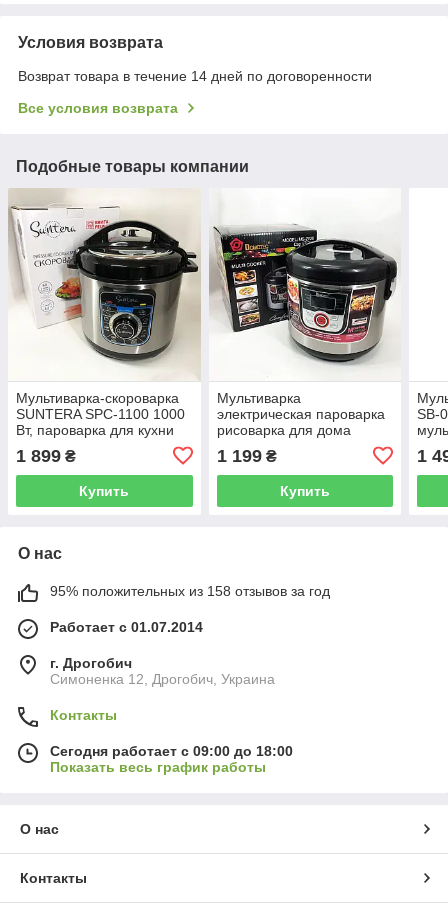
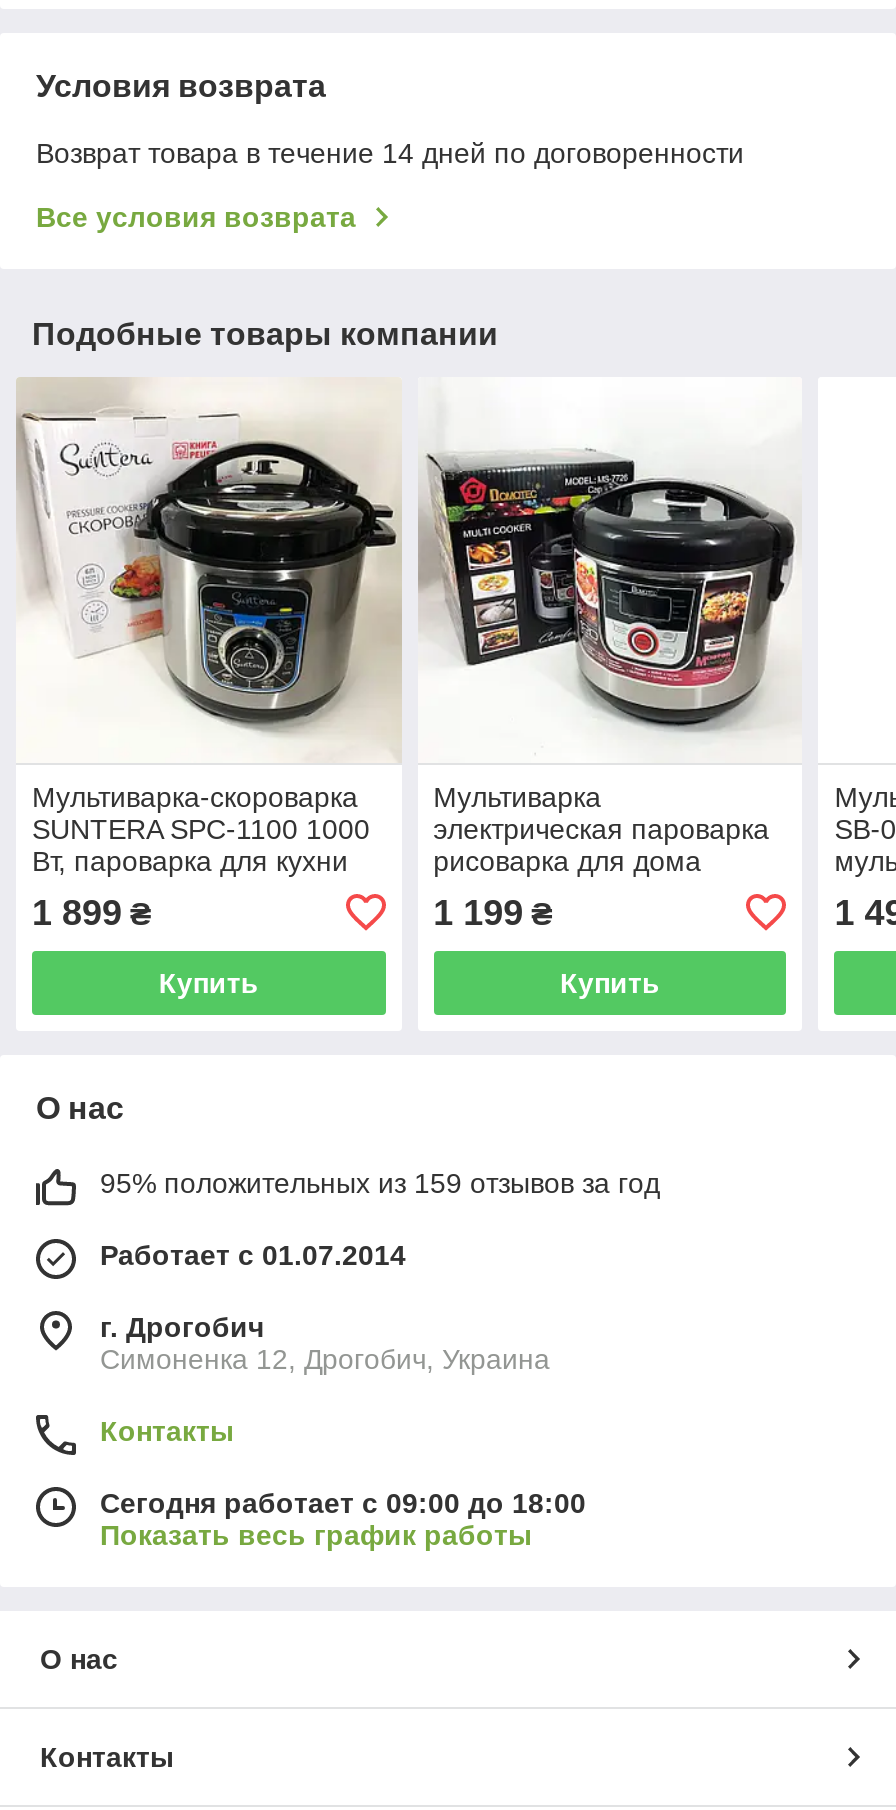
[50,583,330,599] 95% положительных из 158 отзывов за год -> [100,1167,660,1199] 95% положительных из 159 отзывов за год

